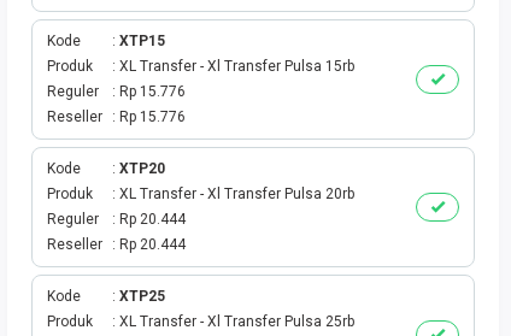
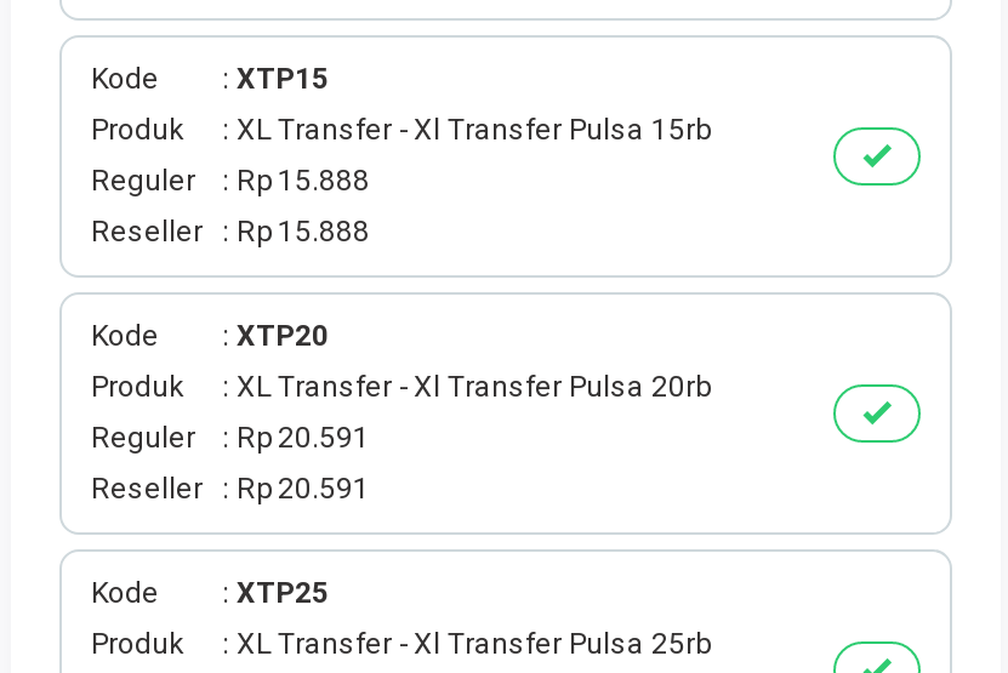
[47,83,186,100] Reguler Rp 15.776 -> [91,164,370,198] Reguler Rp 15.888
[47,108,186,125] Reseller Rp 15.776 -> [91,215,370,249] Reseller Rp 15.888
[47,211,186,228] Reguler Rp 20.444 -> [91,421,370,455] Reguler Rp 20.591
[119,236,186,253] Rp 20.444 -> [237,472,370,506] Rp 20.591

